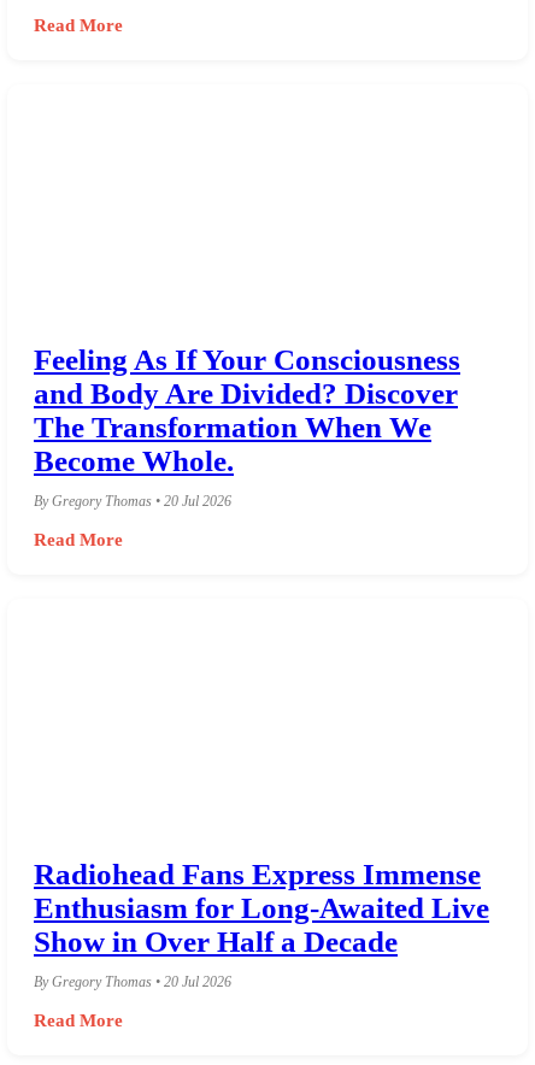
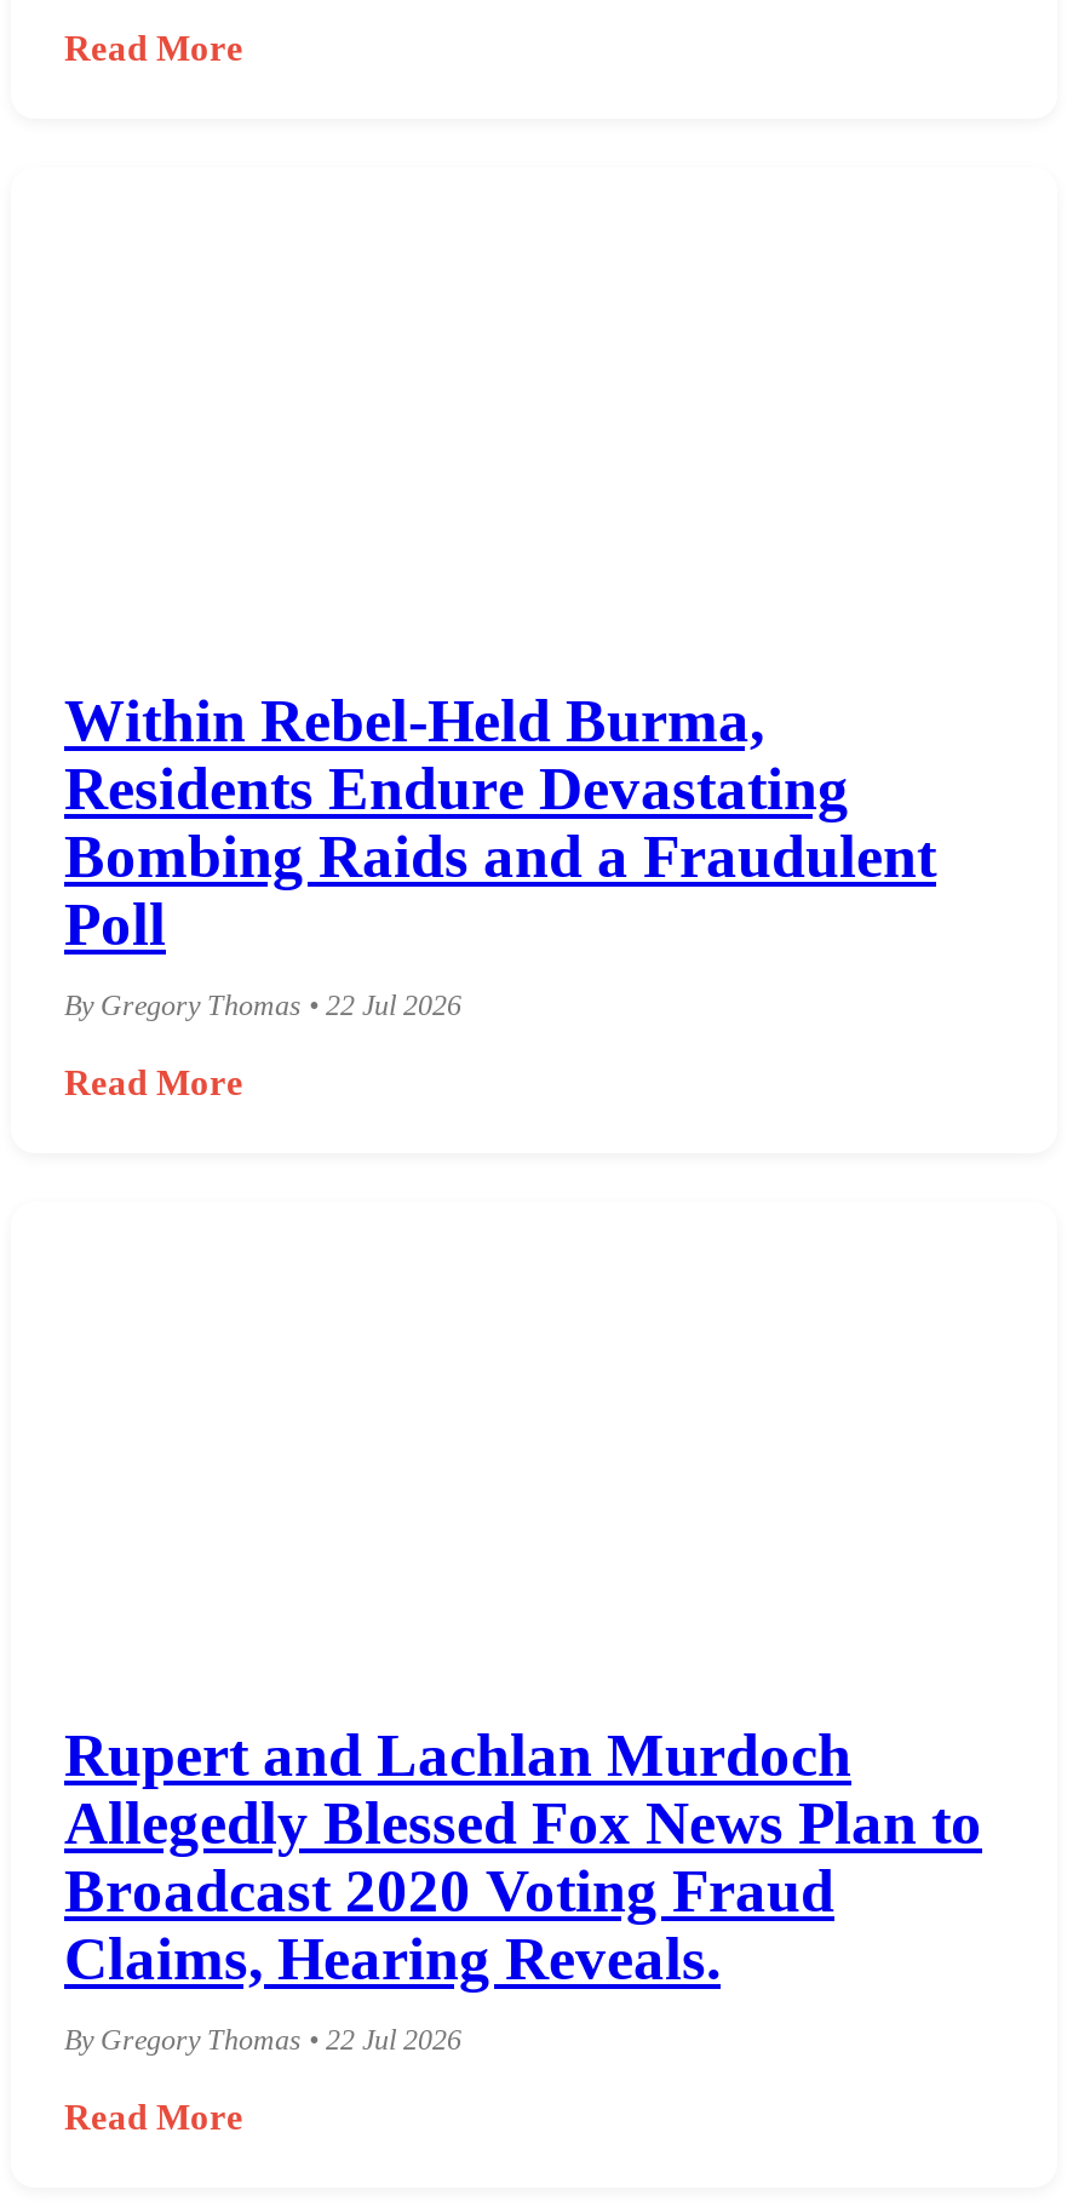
[34,343,460,477] Feeling As If Your Consciousness | and Body Are Divided? Discover | The Transformation When We | Become Whole. -> [64,688,936,956] Within Rebel-Held Burma, | Residents Endure Devastating | Bombing Raids and a Fraudulent | Poll
[34,493,231,509] By Gregory Thomas • 20 Jul 2026 -> [64,988,461,1022] By Gregory Thomas • 22 Jul 2026
[34,857,489,957] Radiohead Fans Express Immense | Enthusiasm for Long-Awaited Live | Show in Over Half a Decade -> [64,1722,982,1991] Rupert and Lachlan Murdoch | Allegedly Blessed Fox News Plan to | Broadcast 2020 Voting Fraud | Claims, Hearing Reveals.
[34,973,231,990] By Gregory Thomas • 20 Jul 2026 -> [64,2022,461,2056] By Gregory Thomas • 22 Jul 2026

